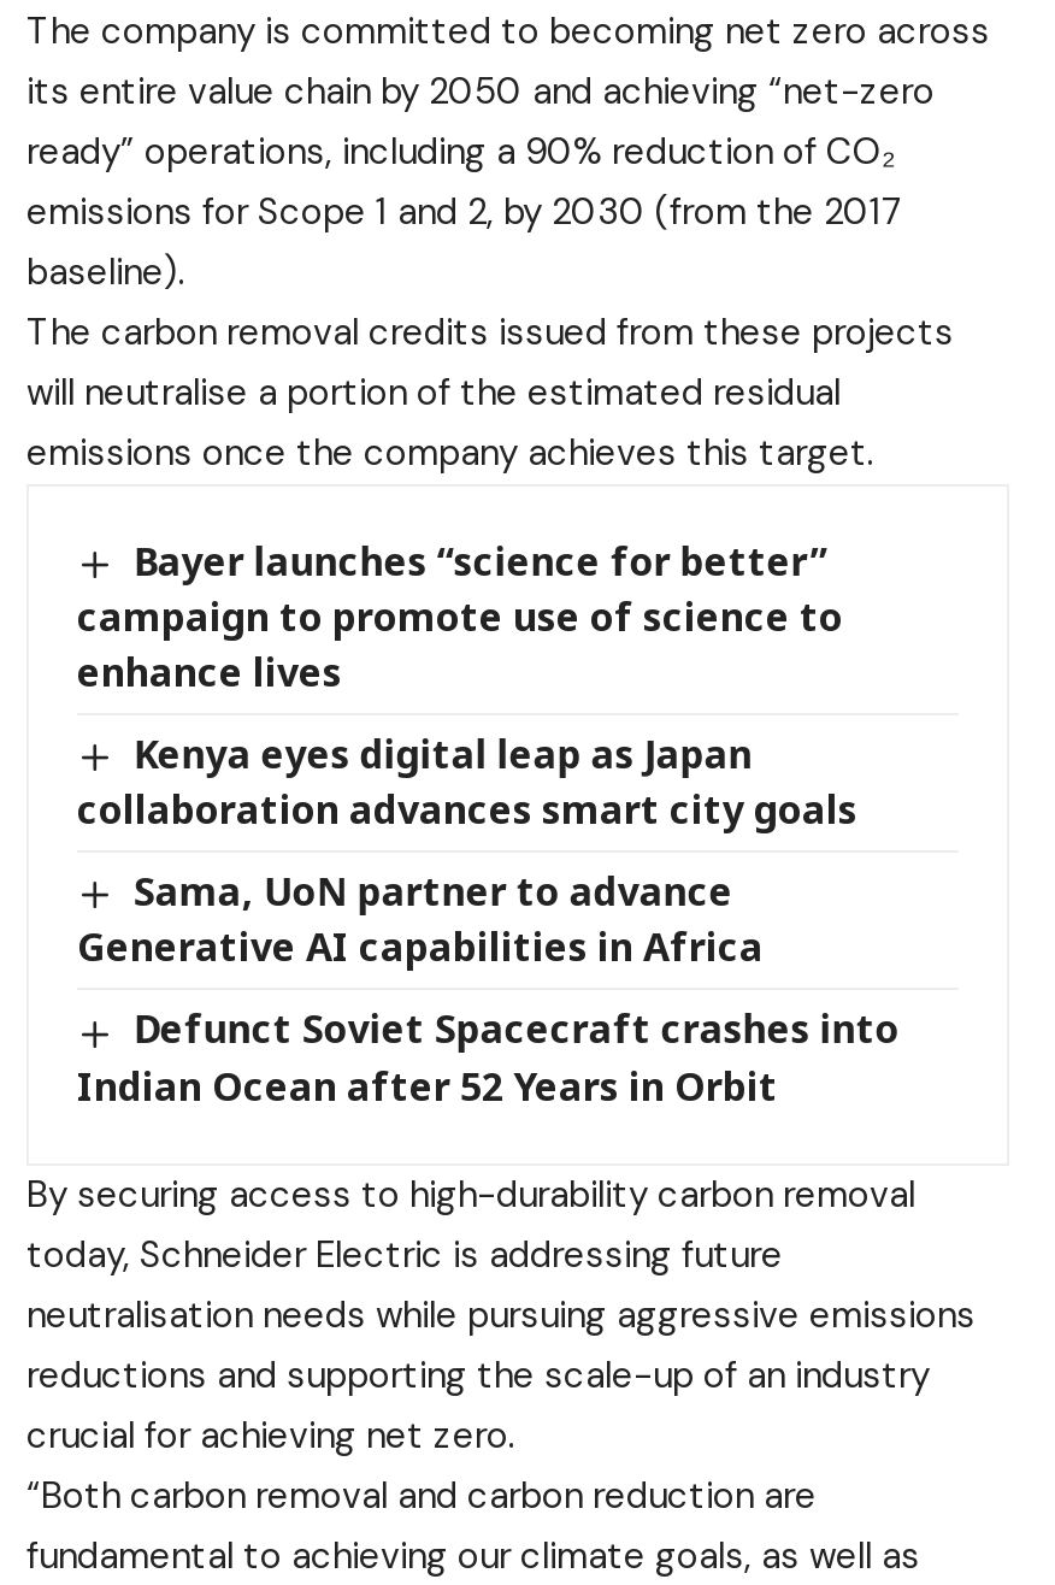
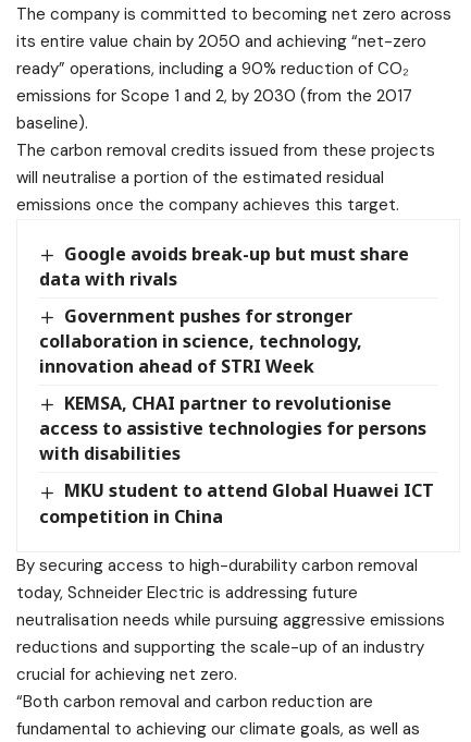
[77,535,843,699] Bayer launches “science for better” | campaign to promote use of science to | enhance lives -> [39,242,409,291] Google avoids break-up but must share | data with rivals
[77,728,857,836] Kenya eyes digital leap as Japan | collaboration advances smart city goals -> [39,304,362,378] Government pushes for stronger | collaboration in science, technology, | innovation ahead of STRI Week
[77,865,764,974] Sama, UoN partner to advance | Generative AI capabilities in Africa -> [39,391,426,466] KEMSA, CHAI partner to revolutionise | access to assistive technologies for persons | with disabilities
[77,1003,899,1112] Defunct Soviet Spacecraft crashes into | Indian Ocean after 52 Years in Orbit -> [39,479,434,528] MKU student to attend Global Huawei ICT | competition in China

